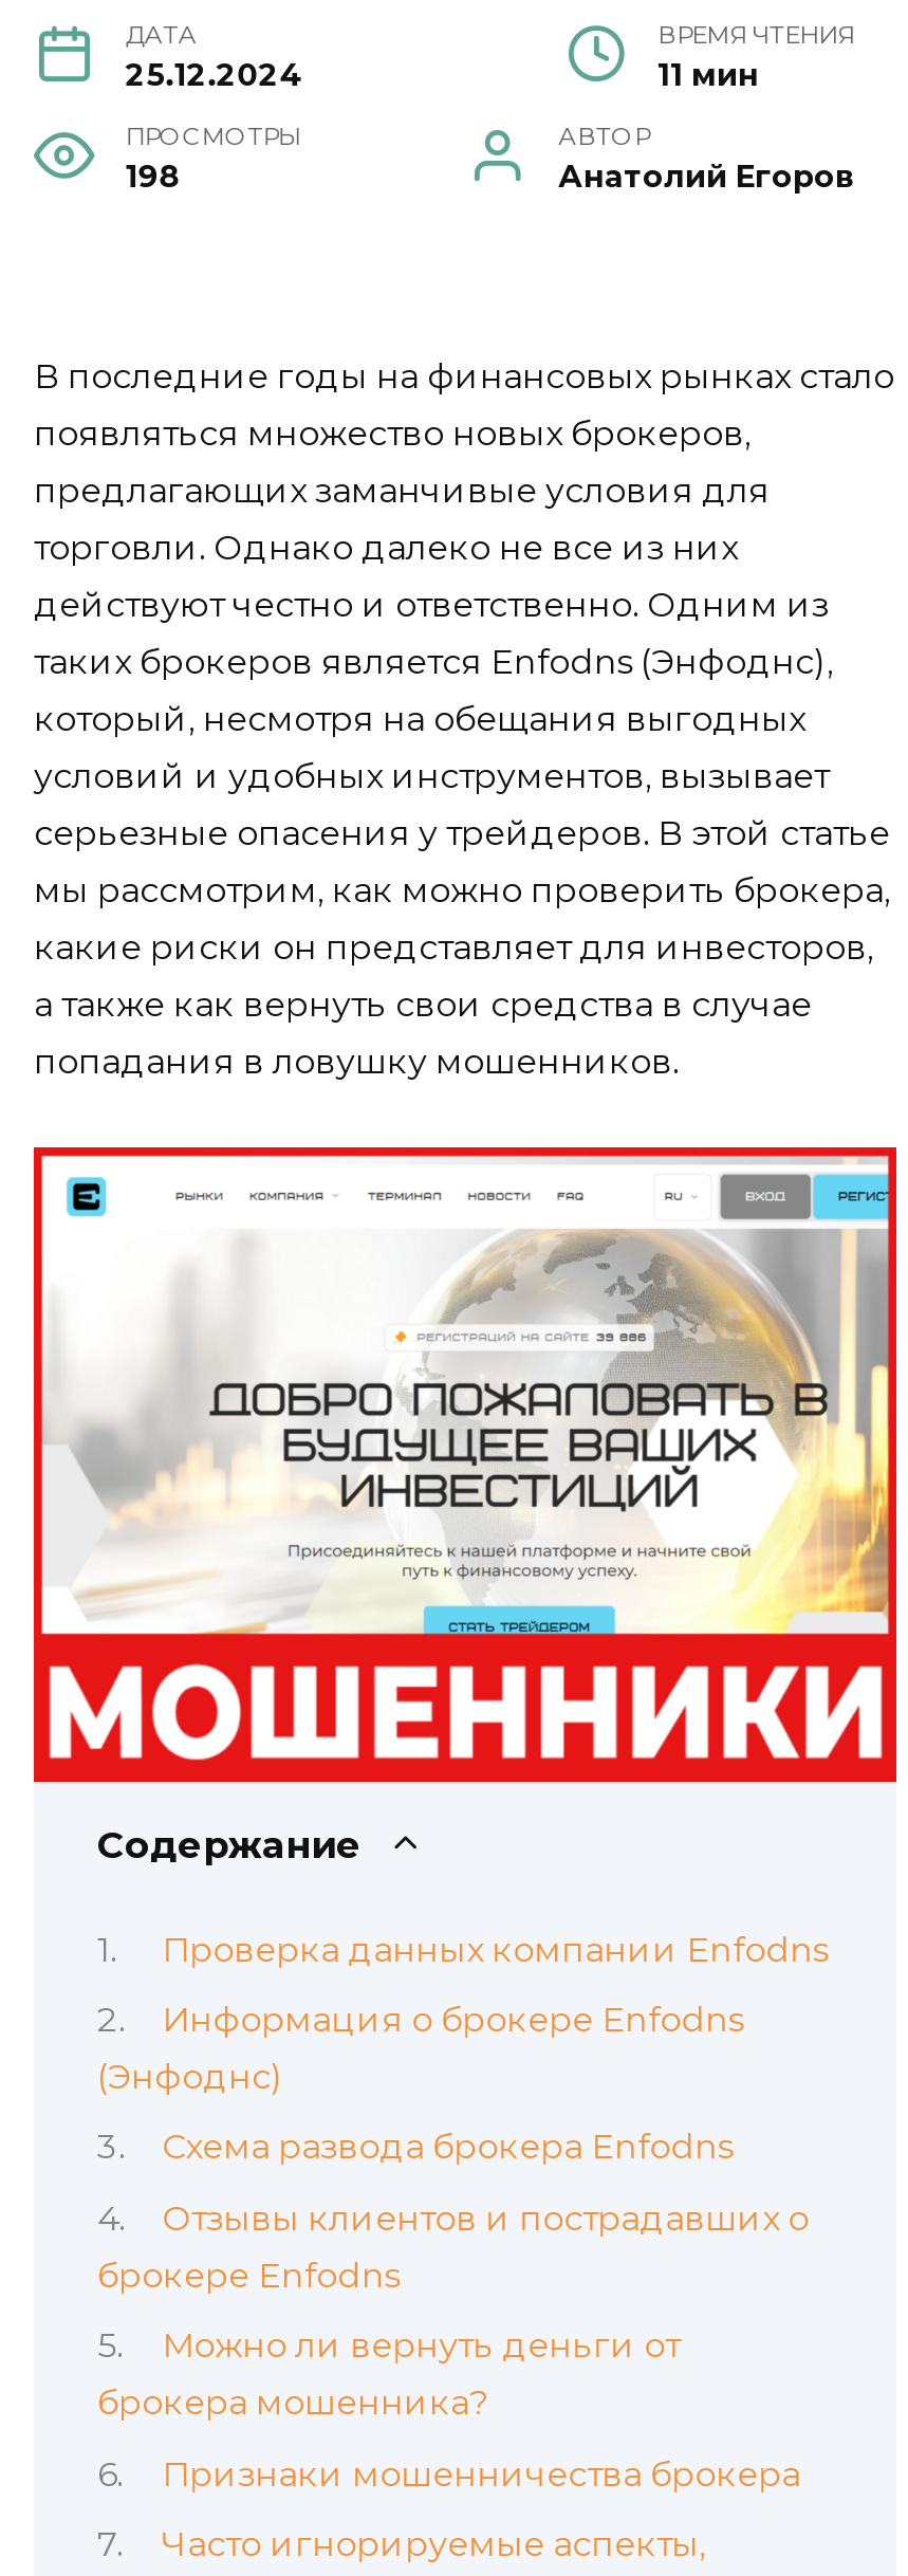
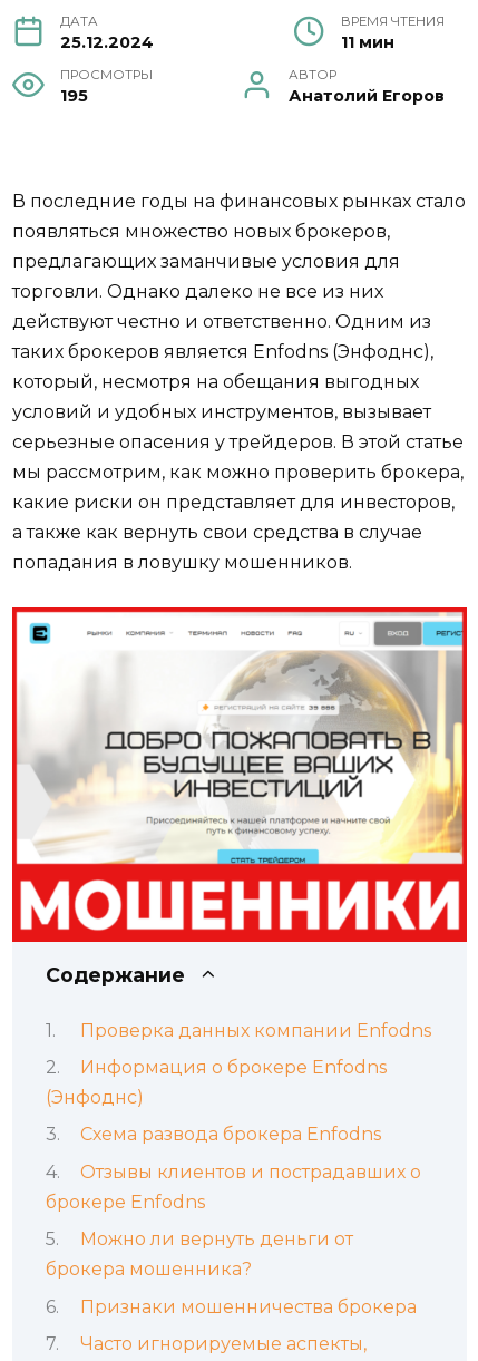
[125,158,180,196] 198 -> [60,86,88,106] 195

